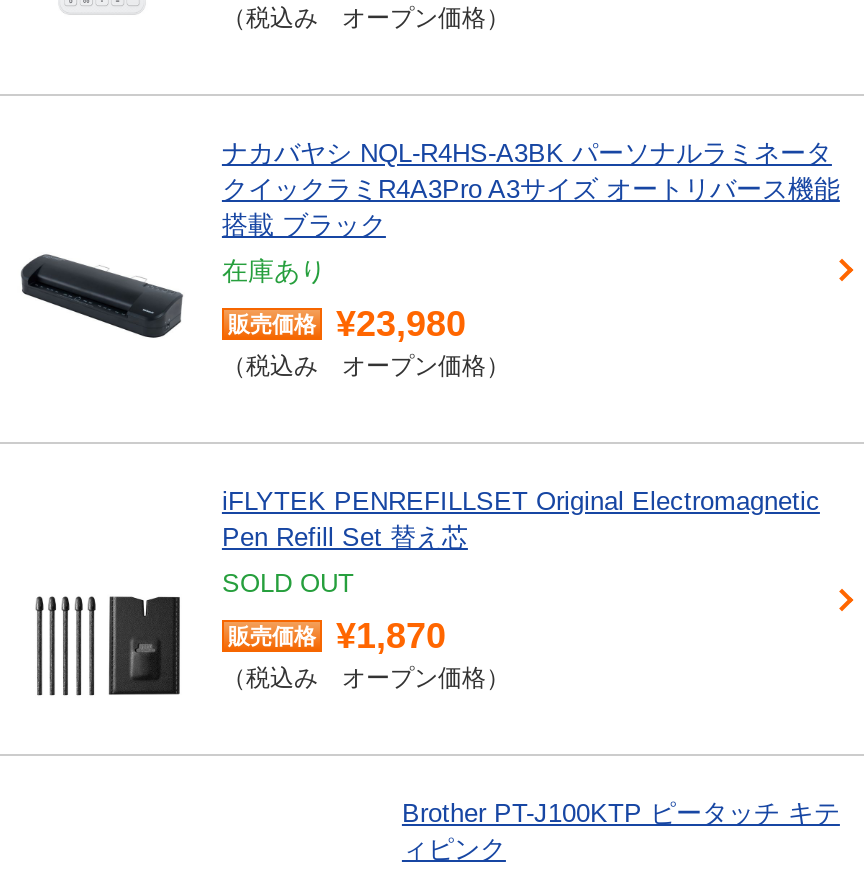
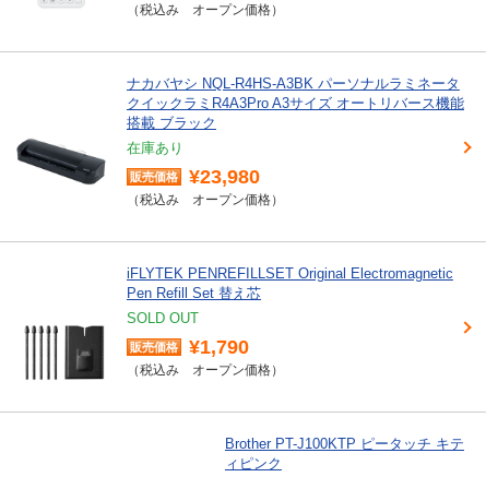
[336,616,446,656] ¥1,870 -> [189,336,249,358] ¥1,790

